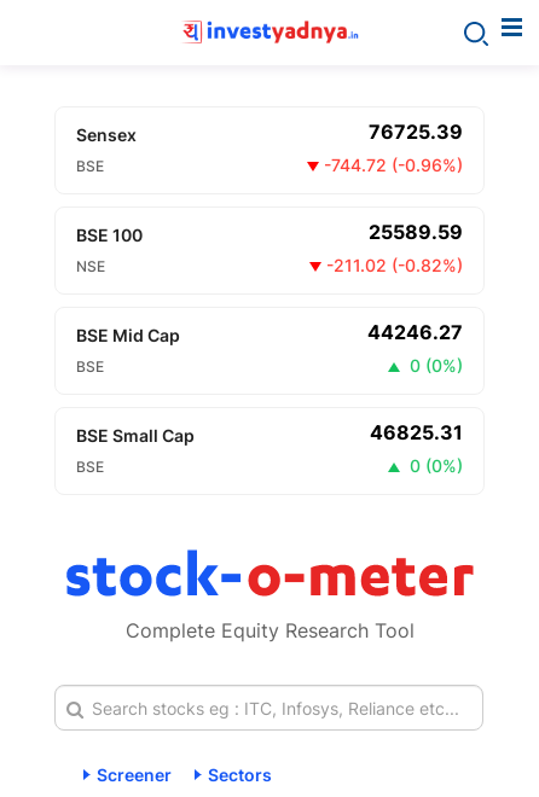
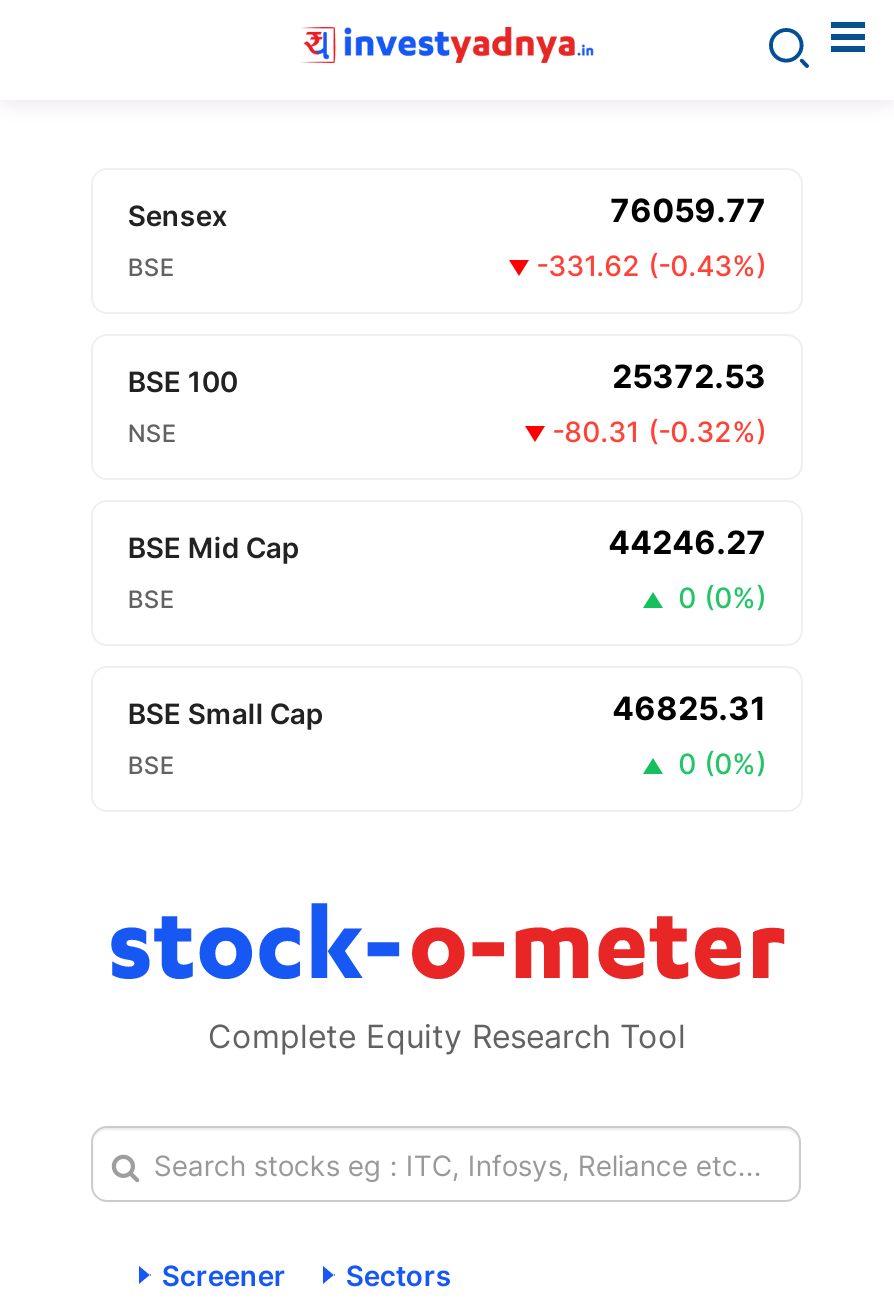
[368,120,462,144] 76725.39 -> [610,190,766,230] 76059.77
[323,155,462,175] -744.72 (-0.96%) -> [536,248,766,282] -331.62 (-0.43%)
[368,220,462,244] 25589.59 -> [612,356,766,396] 25372.53
[326,255,462,275] -211.02 (-0.82%) -> [552,414,766,448] -80.31 (-0.32%)

